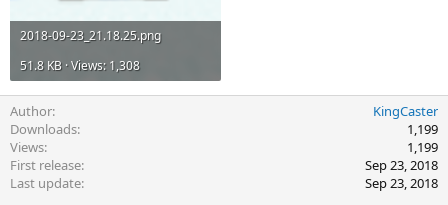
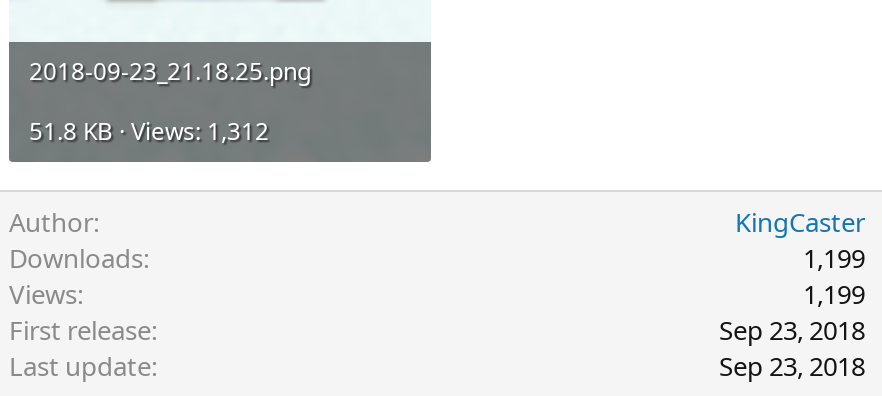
[20,57,140,74] 51.8 KB · Views: 1,308 -> [29,115,269,149] 51.8 KB · Views: 1,312

